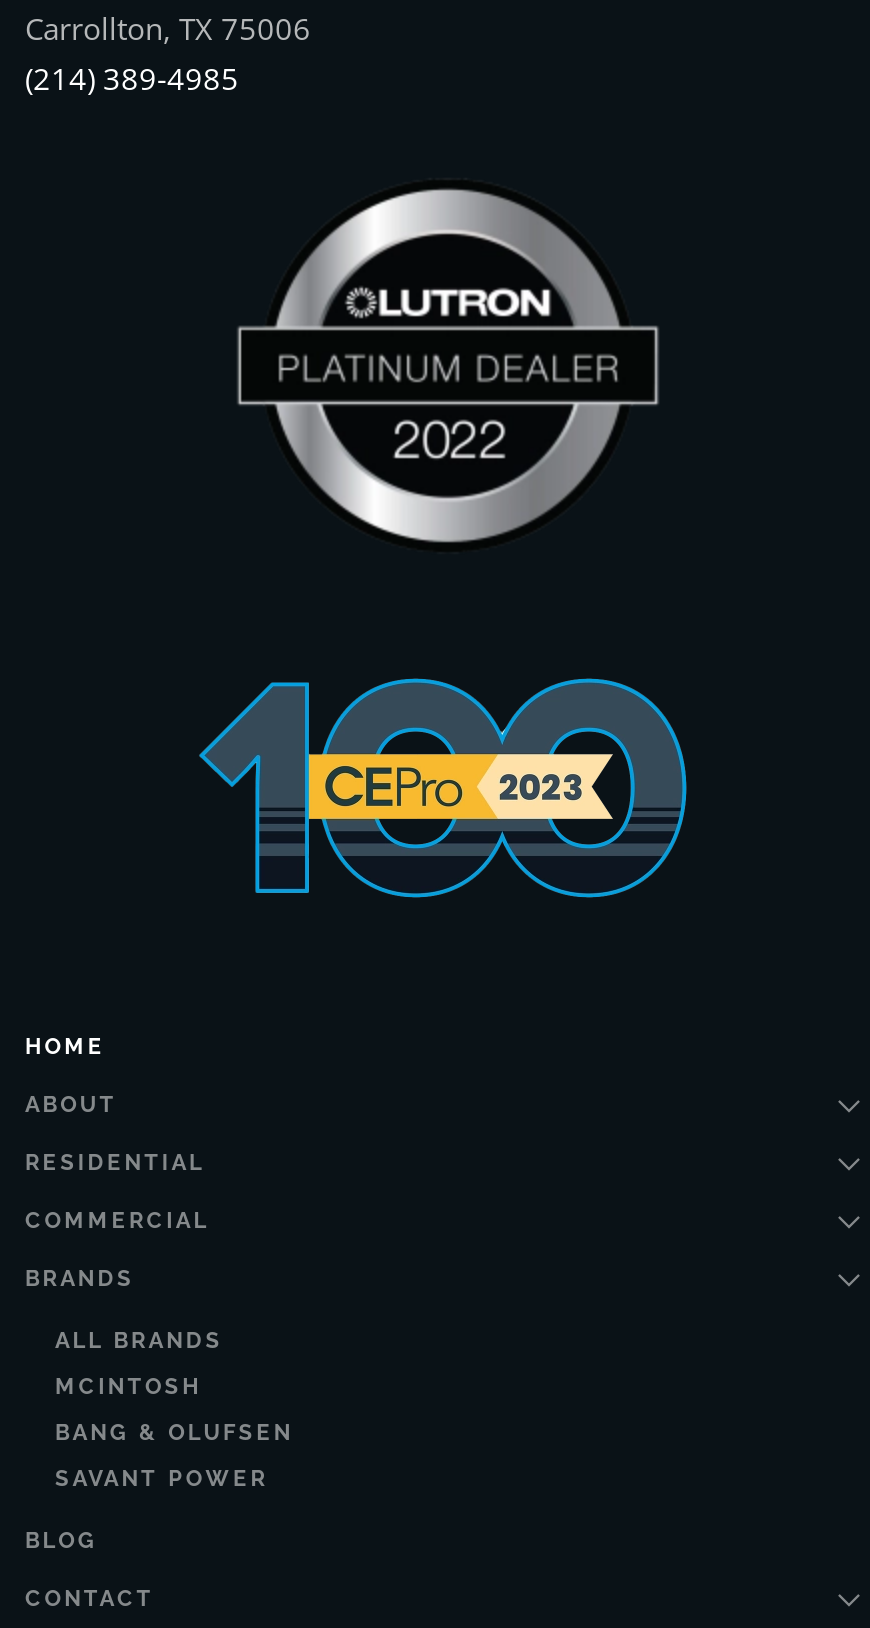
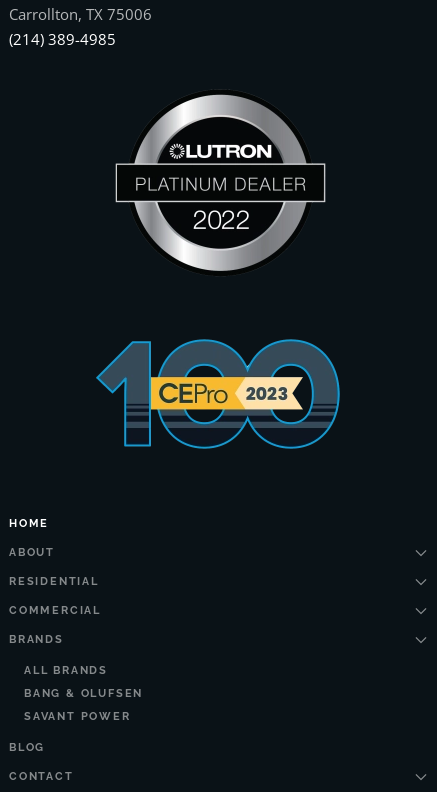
[55,1374,202,1400] MCINTOSH -> none

